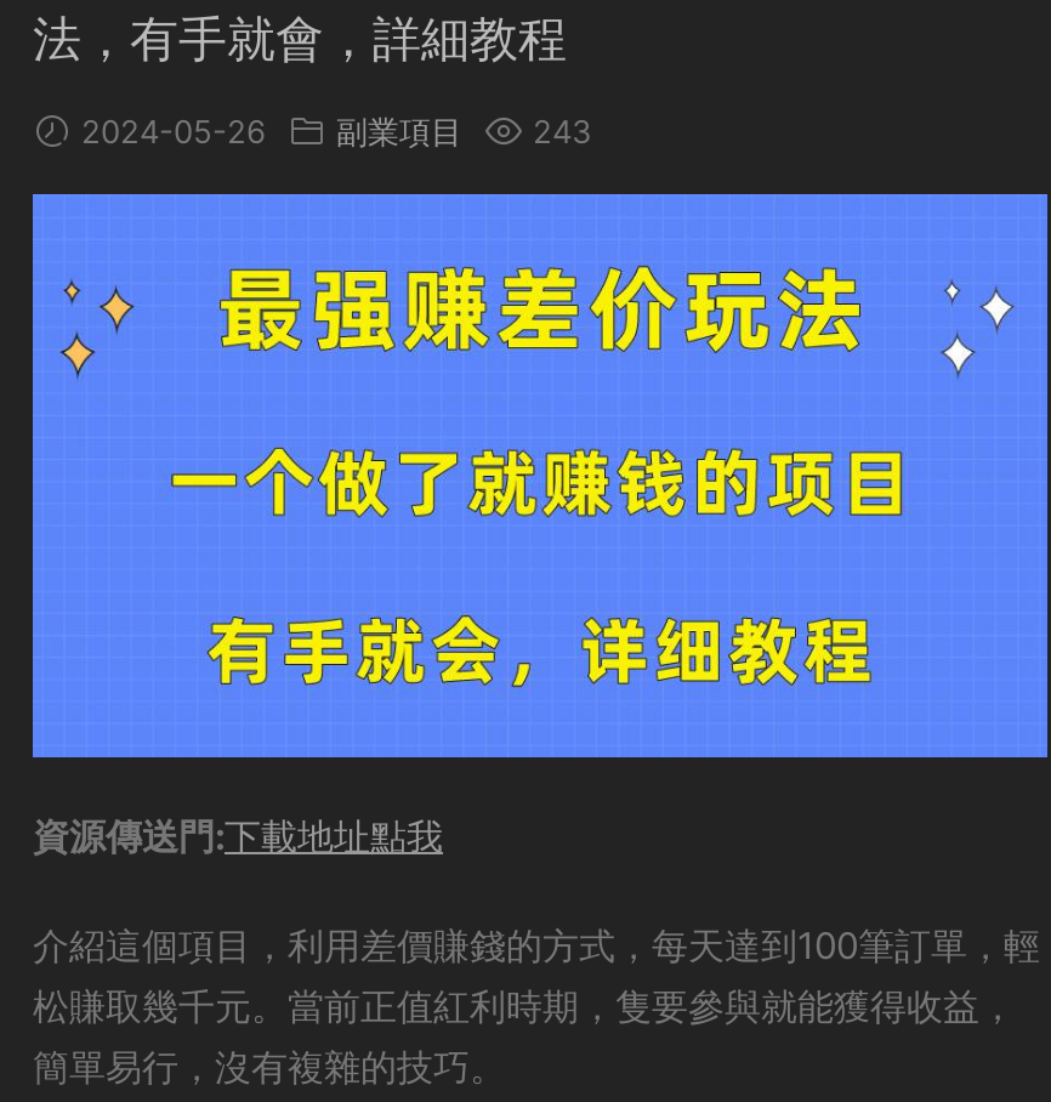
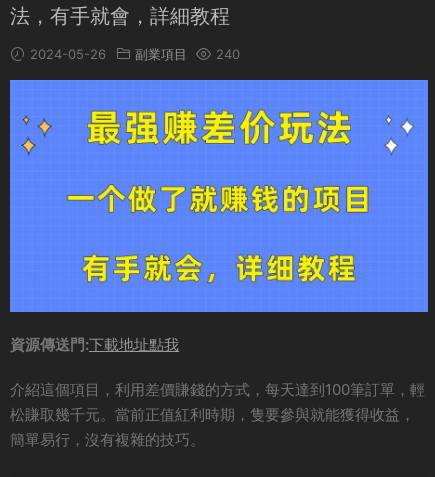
[72,112,591,150] 2024-05-26 副業項目 243 -> [26,46,240,62] 2024-05-26 副業項目 240

